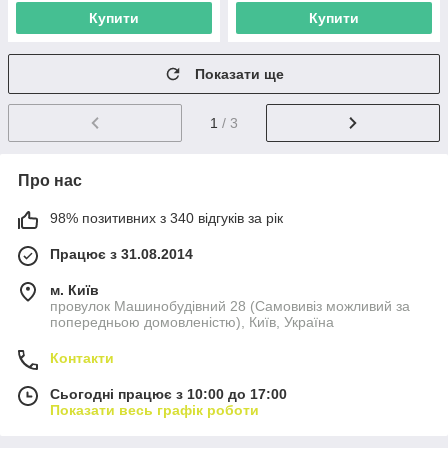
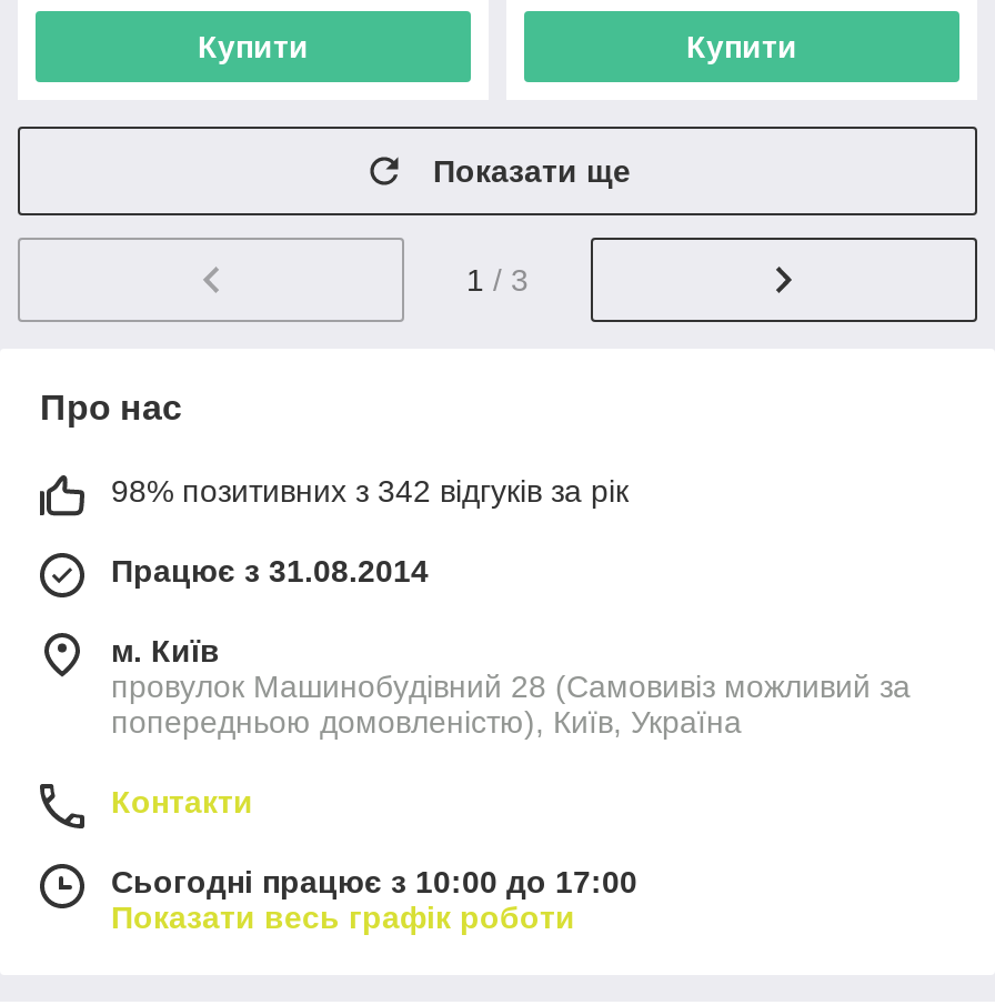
[50,210,283,226] 98% позитивних з 340 відгуків за рік -> [111,473,629,509] 98% позитивних з 342 відгуків за рік

